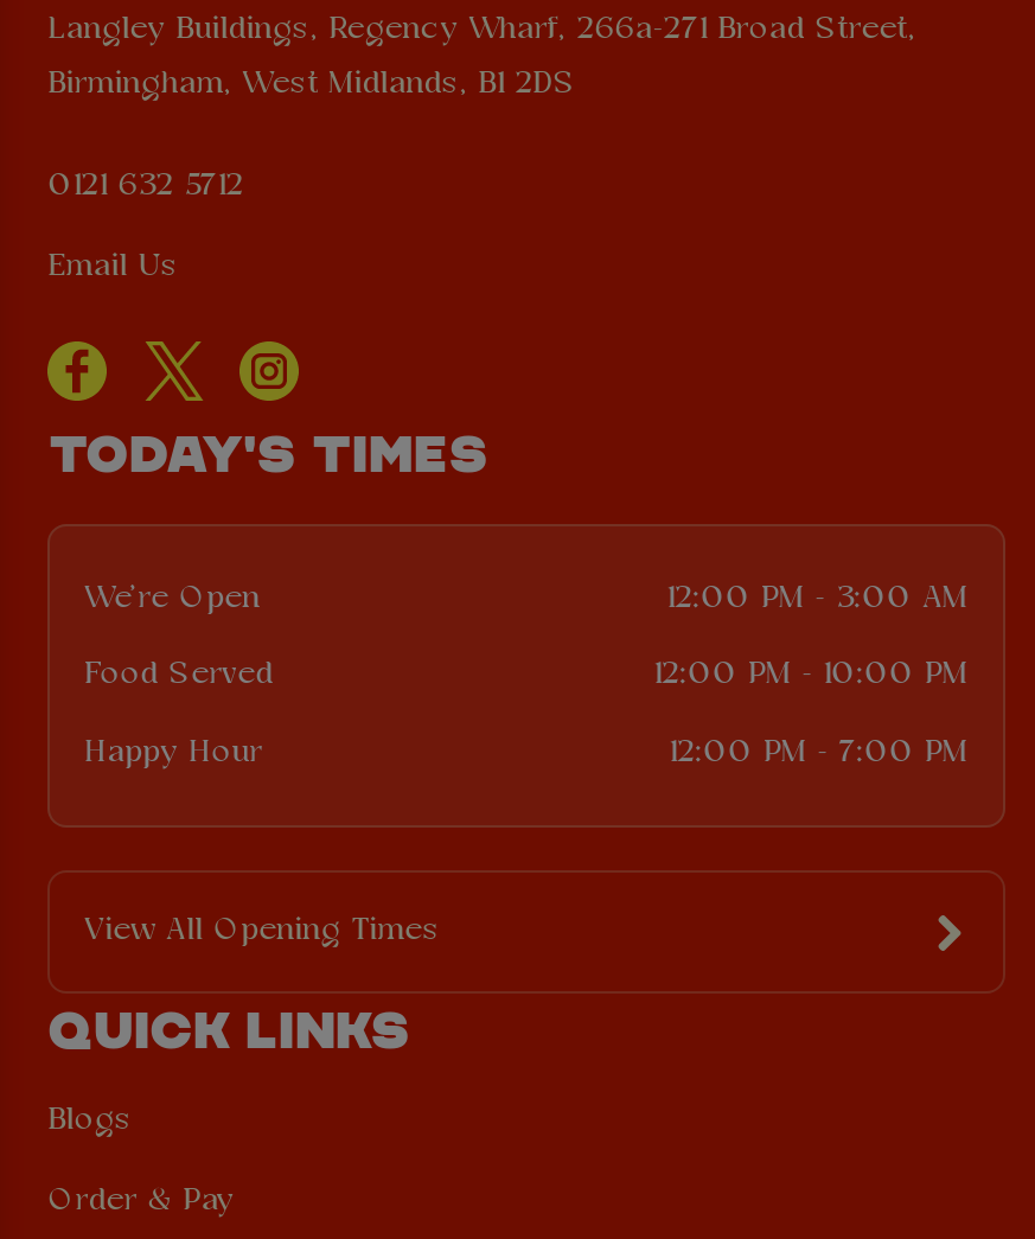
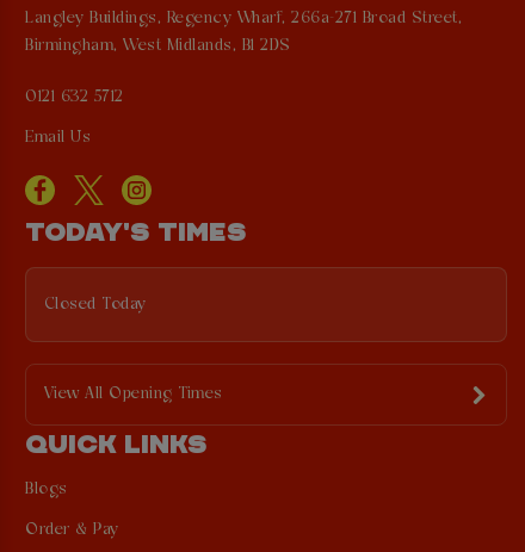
[85,581,968,770] We're Open | 12:00 PM - 3:00 AM | Food Served | 12:00 PM - 10:00 PM | Happy Hour | 12:00 PM - 7:00 PM -> [44,296,147,313] Closed Today

